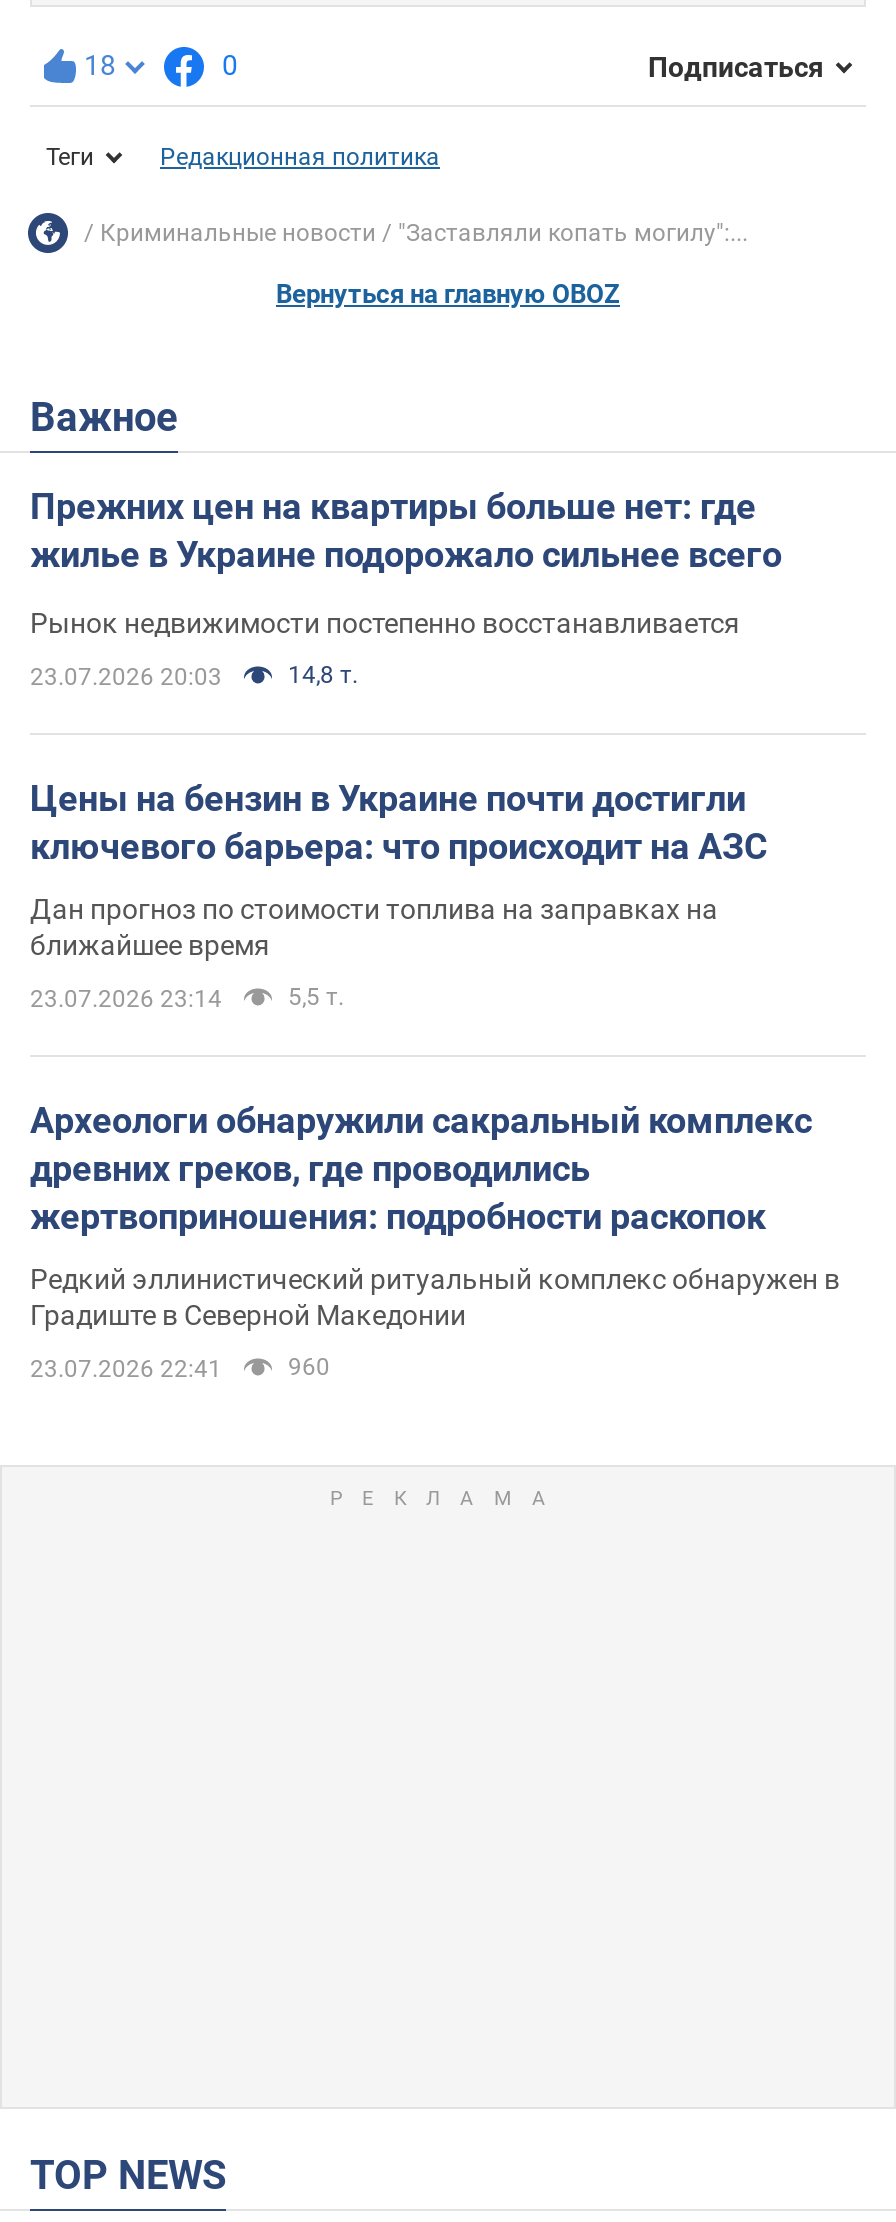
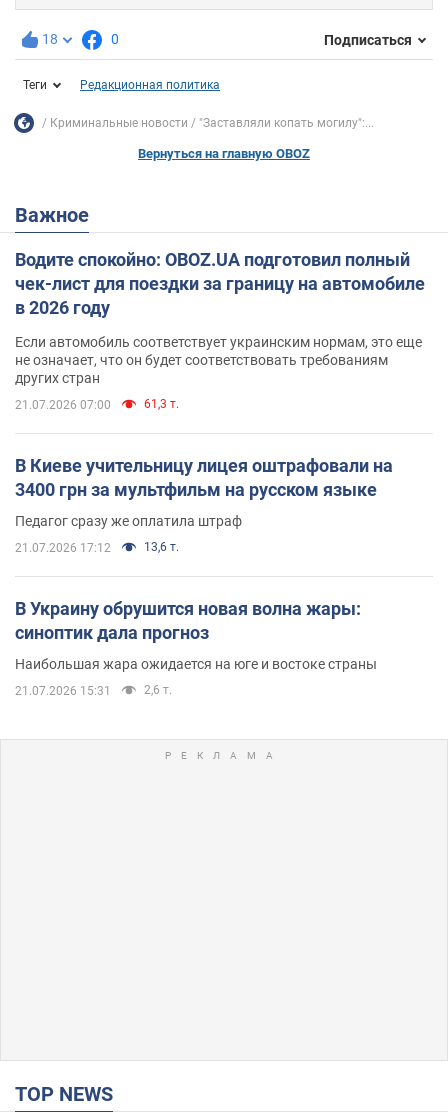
[30,485,782,575] Прежних цен на квартиры больше нет: где | жилье в Украине подорожало сильнее всего -> [15,249,425,318] Водите спокойно: OBOZ.UA подготовил полный | чек-лист для поездки за границу на автомобиле | в 2026 году
[30,607,740,639] Рынок недвижимости постепенно восстанавливается -> [15,334,422,386] Если автомобиль соответствует украинским нормам, это еще | не означает, что он будет соответствовать требованиям | других стран
[30,661,358,691] 23.07.2026 20:03 | 14,8 т. -> [15,397,179,412] 21.07.2026 07:00 | 61,3 т.
[30,777,768,867] Цены на бензин в Украине почти достигли | ключевого барьера: что происходит на АЗС -> [15,455,393,500] В Киеве учительницу лицея оштрафовали на | 3400 грн за мультфильм на русском языке
[30,893,718,961] Дан прогноз по стоимости топлива на заправках на | ближайшее время -> [15,513,242,529] Педагог сразу же оплатила штраф
[30,983,344,1013] 23.07.2026 23:14 | 5,5 т. -> [15,540,179,555] 21.07.2026 17:12 | 13,6 т.
[30,1099,812,1237] Археологи обнаружили сакральный комплекс | древних греков, где проводились | жертвоприношения: подробности раскопок -> [15,598,361,643] В Украину обрушится новая волна жары: | синоптик дала прогноз
[30,1263,840,1331] Редкий эллинистический ритуальный комплекс обнаружен в | Градиште в Северной Македонии -> [15,656,377,672] Наибольшая жара ожидается на юге и востоке страны
[30,1353,330,1383] 23.07.2026 22:41 | 960 -> [15,683,172,698] 21.07.2026 15:31 | 2,6 т.

